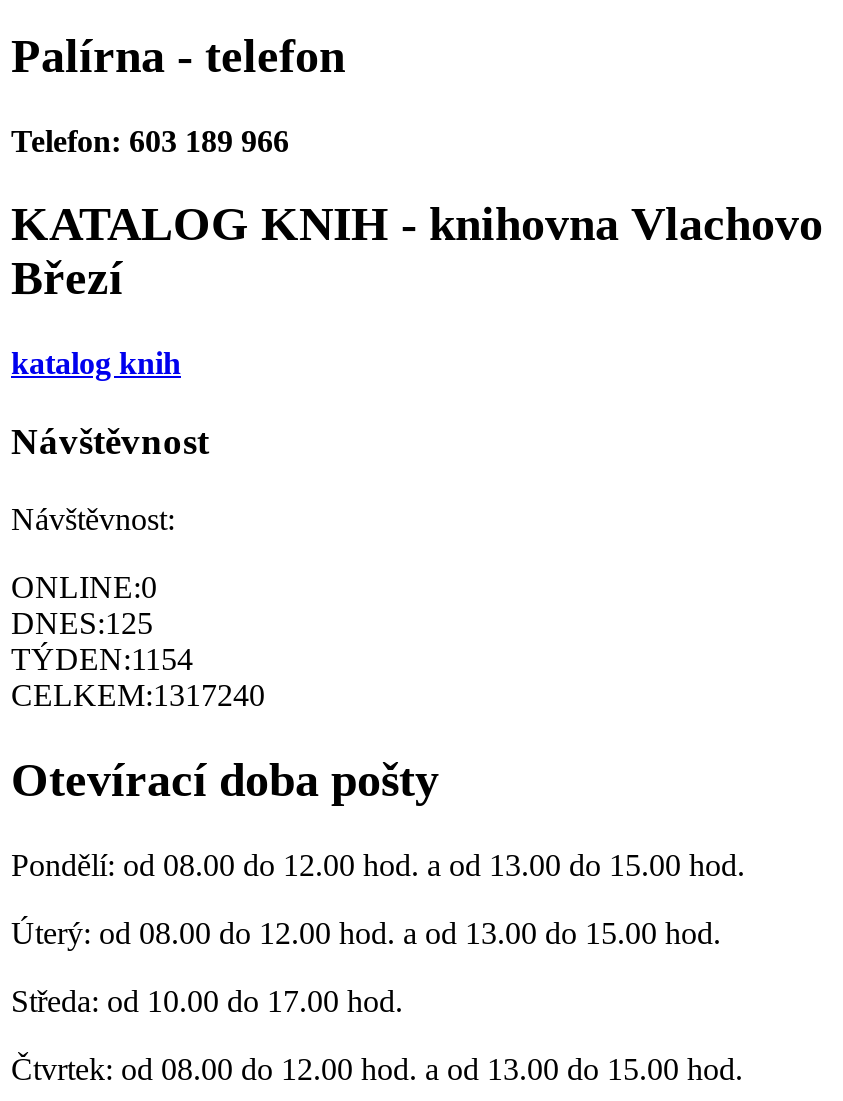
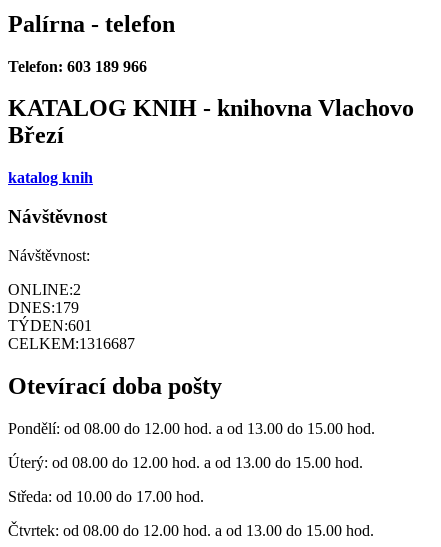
[11,570,157,604] ONLINE:0 -> [8,281,81,298] ONLINE:2
[11,606,153,640] DNES:125 -> [8,299,79,316] DNES:179
[11,642,193,676] TÝDEN:1154 -> [8,317,92,334] TÝDEN:601
[11,678,265,712] CELKEM:1317240 -> [8,335,135,352] CELKEM:1316687

